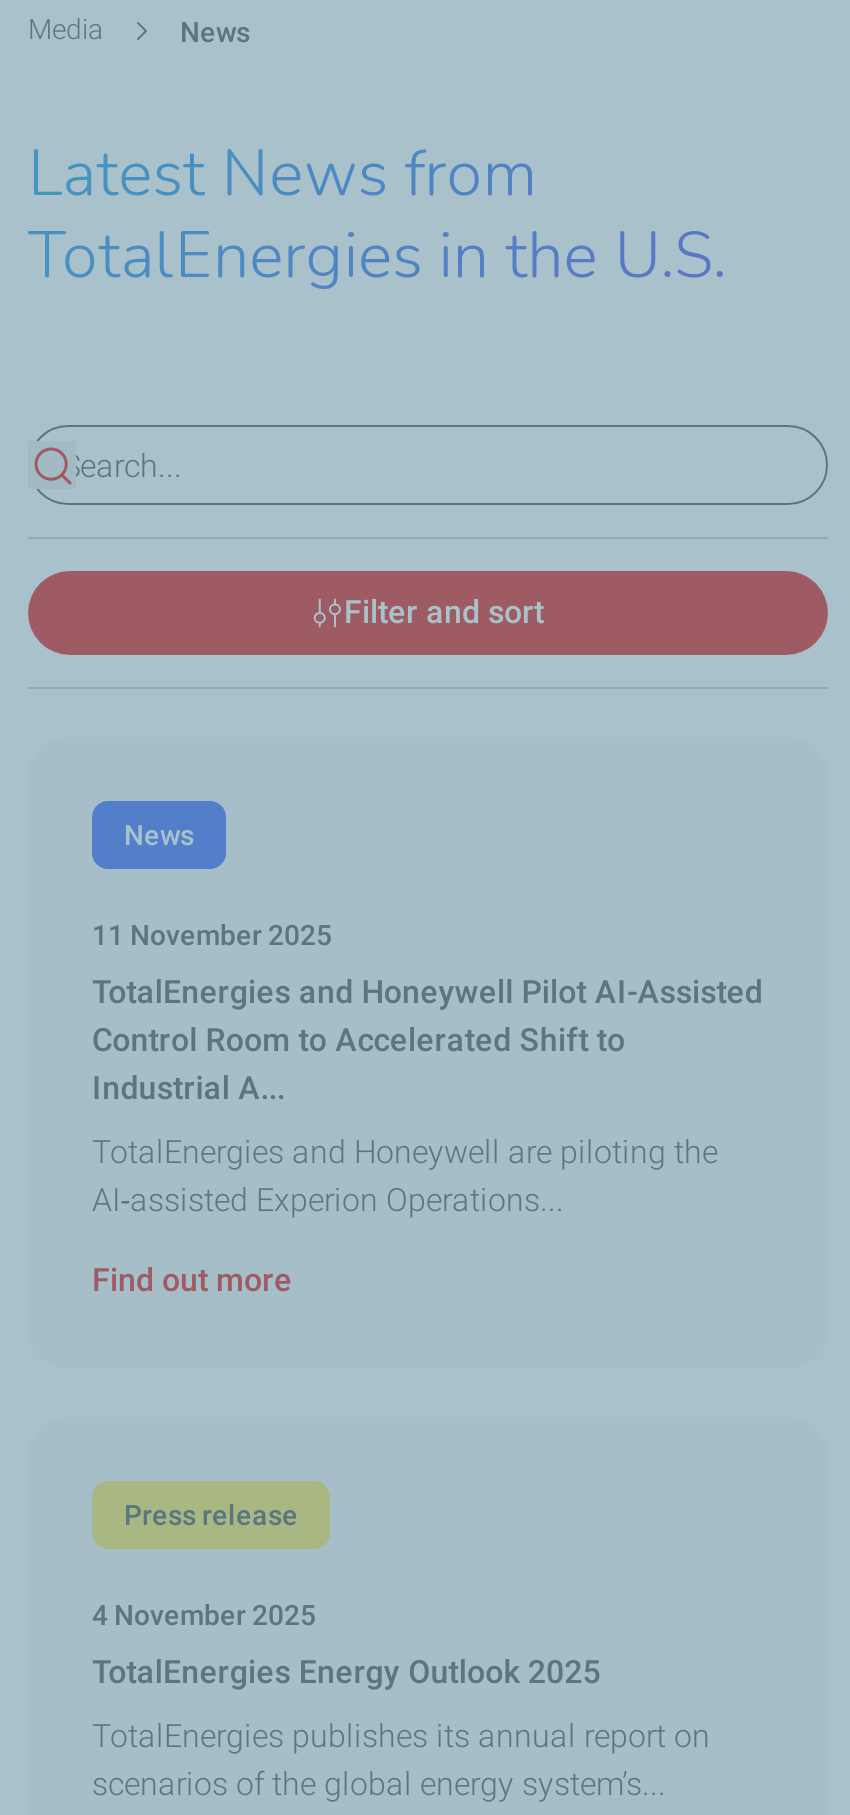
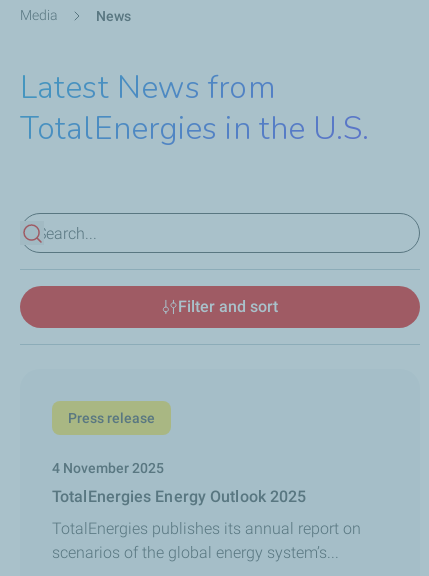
[92,819,763,1299] News | 11 November 2025 | TotalEnergies and Honeywell Pilot AI-Assisted | Control Room to Accelerated Shift to | Industrial A... | TotalEnergies and Honeywell are piloting the | AI‑assisted Experion Operations... | Find out more -> none

